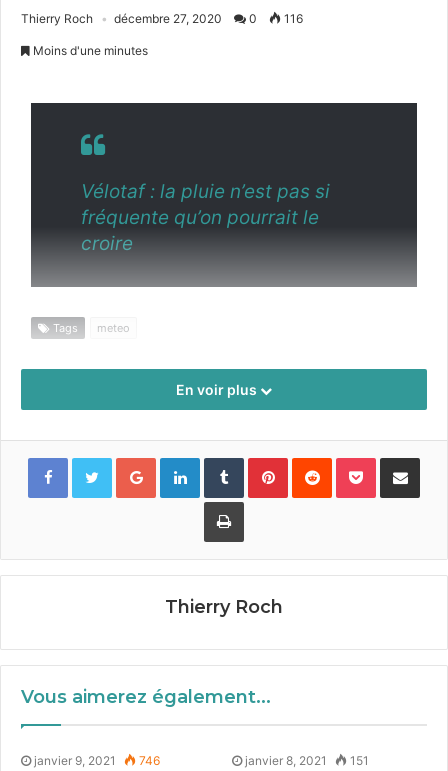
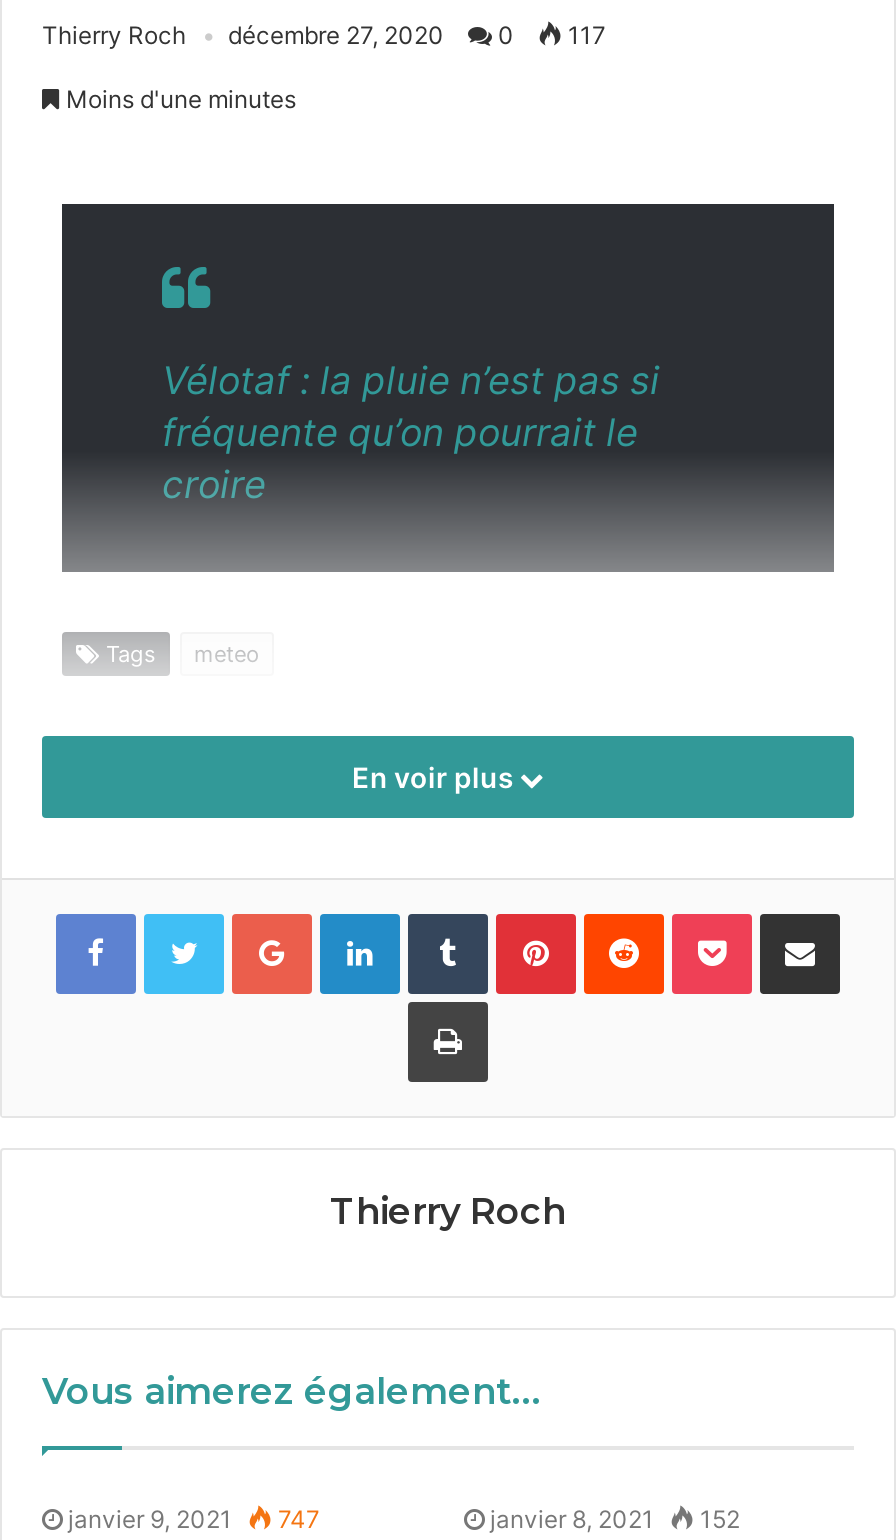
[21,11,303,26] Thierry Roch décembre 27, 2020 0 116 -> [42,20,606,50] Thierry Roch décembre 27, 2020 0 117
[34,753,160,768] janvier 9, 2021 746 -> [68,1504,320,1534] janvier 9, 2021 747
[245,753,369,768] janvier 8, 2021 151 -> [490,1504,740,1534] janvier 8, 2021 152

